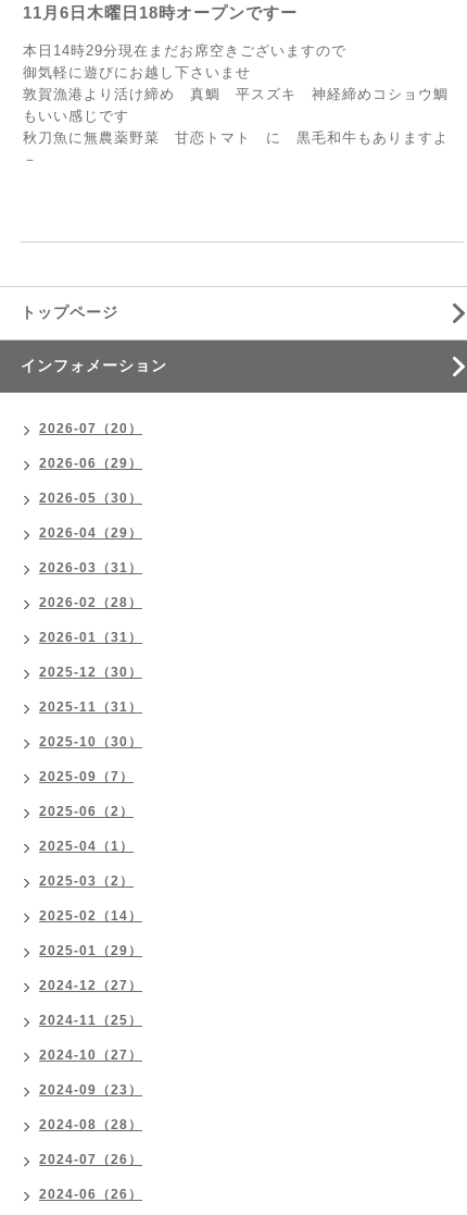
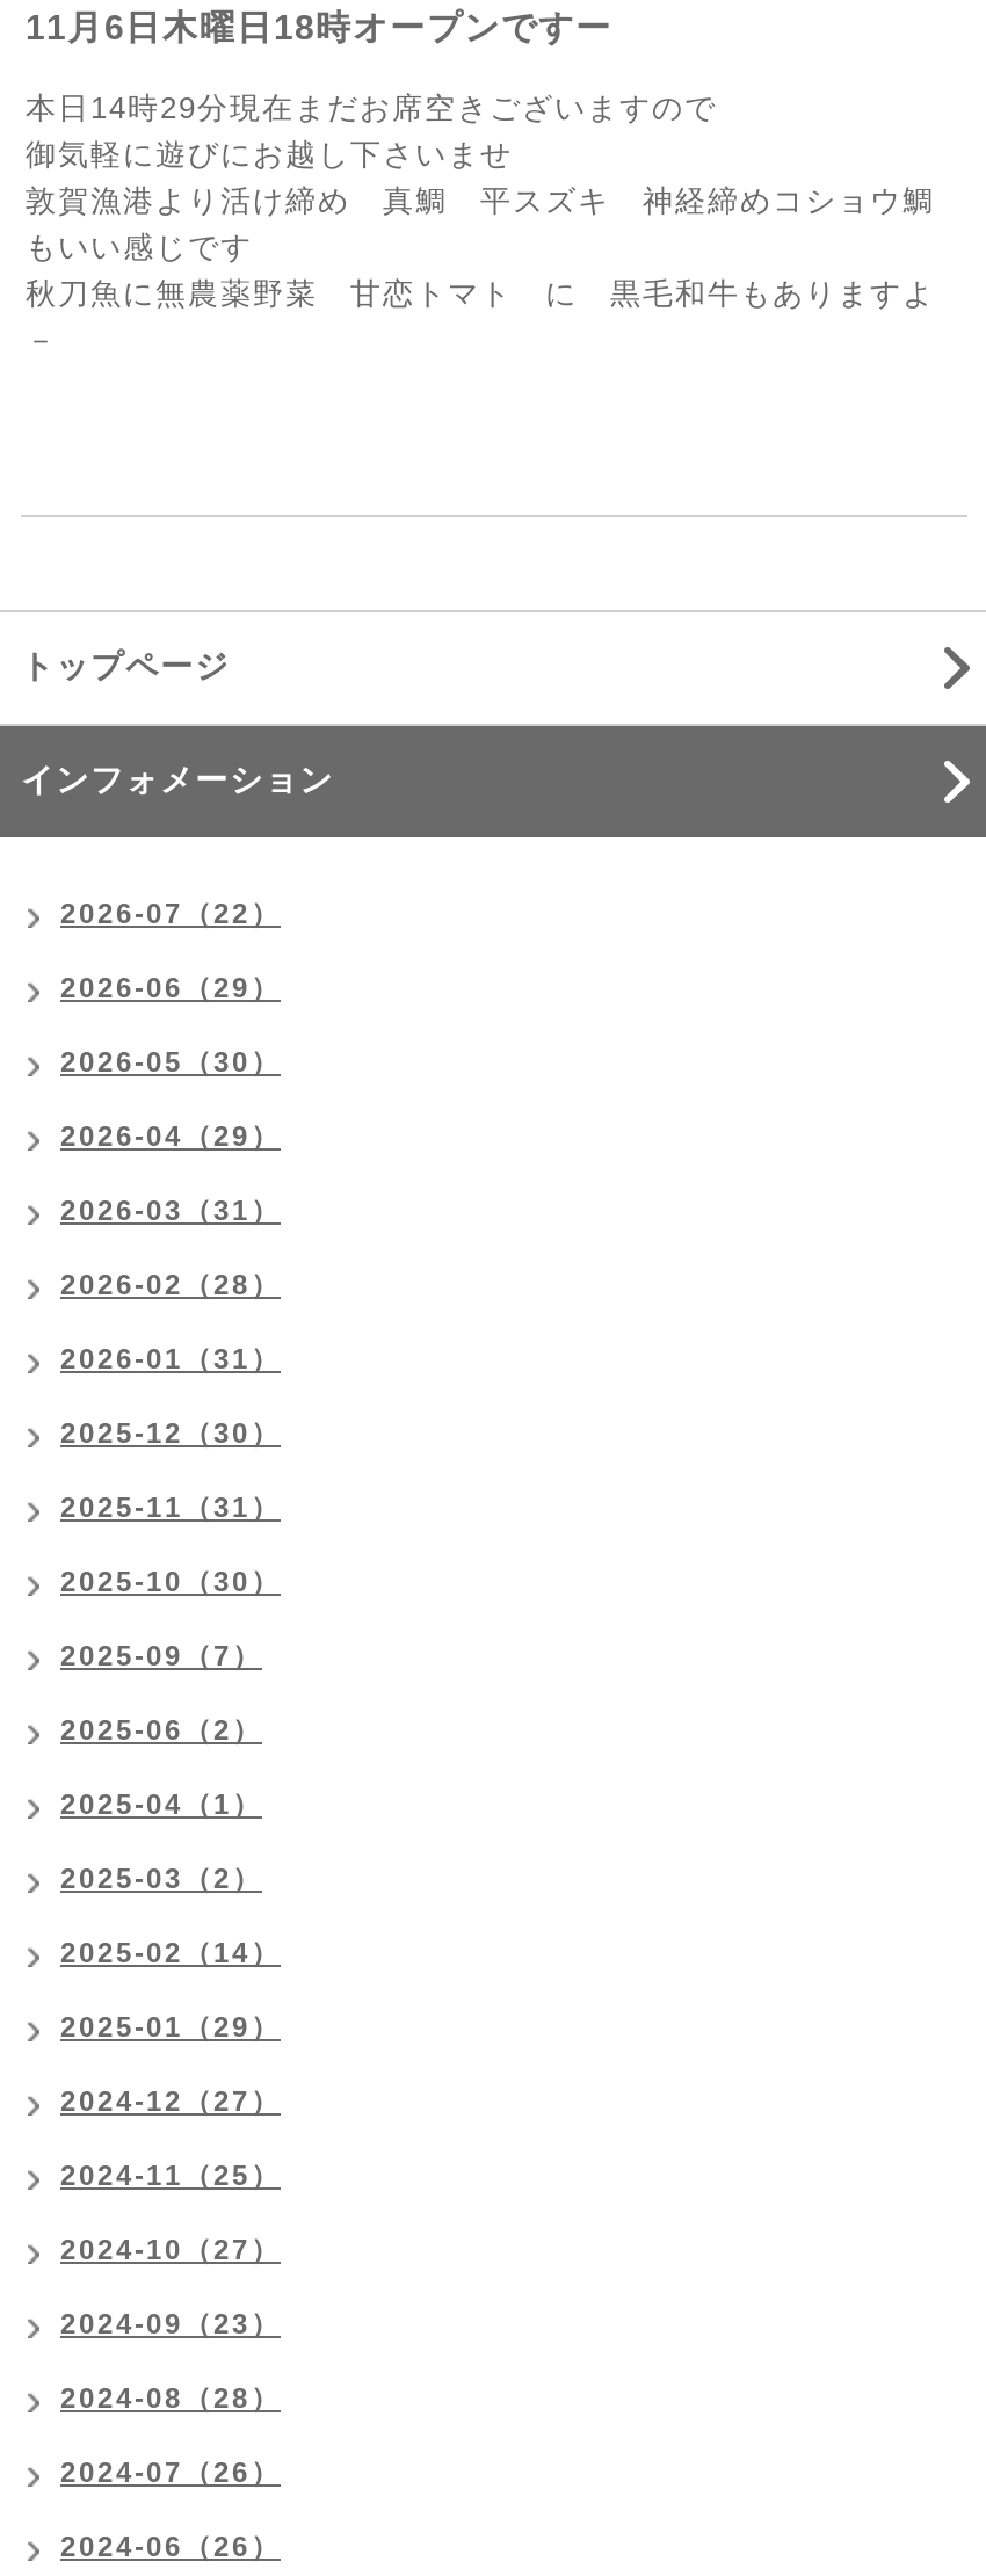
[39,421,142,436] 2026-07（20） -> [60,898,281,930] 2026-07（22）

